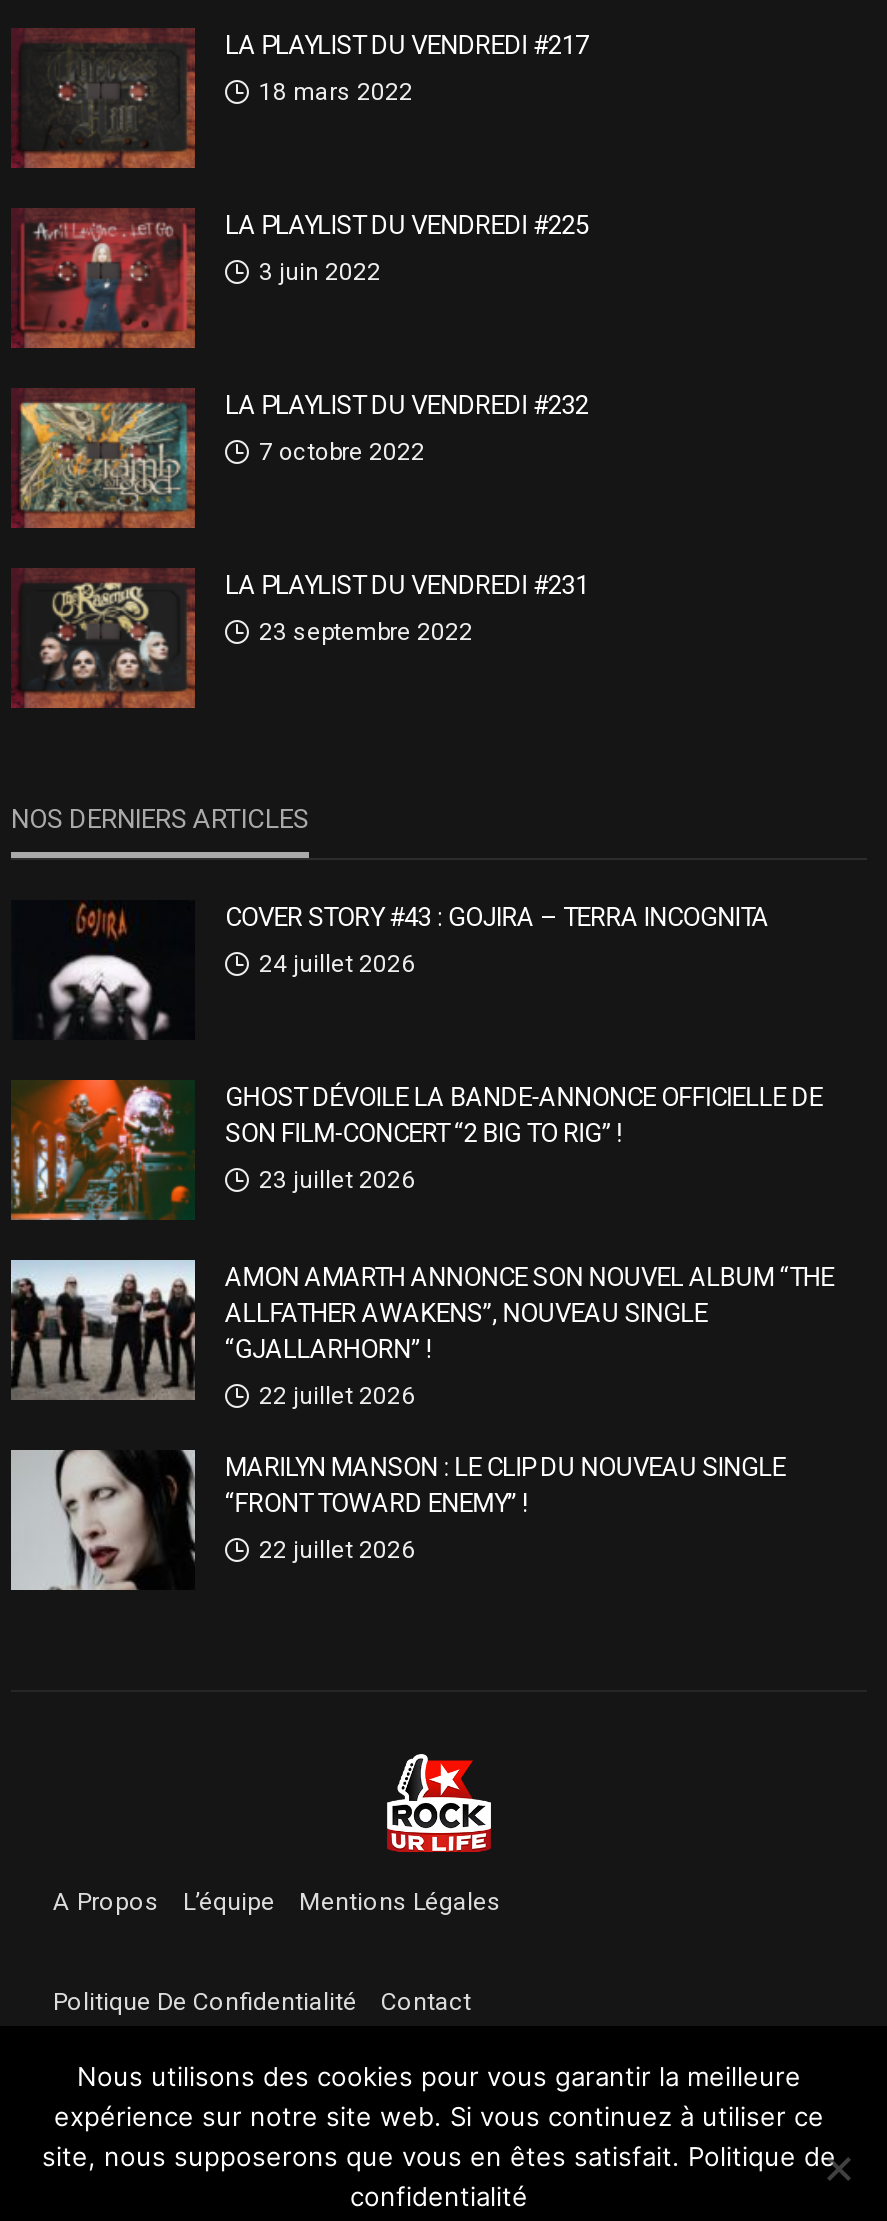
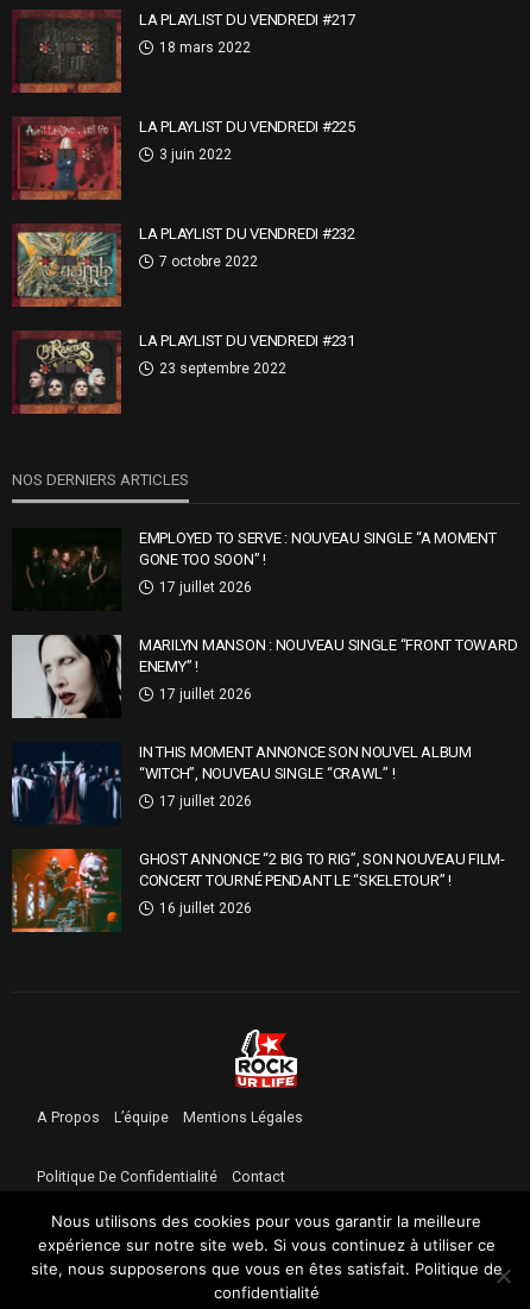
[37,902,769,1042] [image] | COVER STORY #43 : GOJIRA – TERRA INCOGNITA -> [26,529,496,605] [image] | EMPLOYED TO SERVE : NOUVEAU SINGLE “A MOMENT | GONE TOO SOON” !
[259,950,415,978] 24 juillet 2026 -> [159,579,252,596] 17 juillet 2026
moved [9,1078,195,1222] -> [11,848,121,933]: [image]
[225,1082,822,1148] GHOST DÉVOILE LA BANDE-ANNONCE OFFICIELLE DE | SON FILM-CONCERT “2 BIG TO RIG” ! -> [139,636,517,675] MARILYN MANSON : NOUVEAU SINGLE “FRONT TOWARD | ENEMY” !
[259,1166,415,1194] 23 juillet 2026 -> [159,686,252,703] 17 juillet 2026
[9,1258,834,1402] [image] | AMON AMARTH ANNONCE SON NOUVEL ALBUM “THE | ALLFATHER AWAKENS”, NOUVEAU SINGLE | “GJALLARHORN” ! -> [11,742,472,825] [image] | IN THIS MOMENT ANNONCE SON NOUVEL ALBUM | “WITCH”, NOUVEAU SINGLE “CRAWL” !
[259,1382,415,1410] 22 juillet 2026 -> [159,793,252,810] 17 juillet 2026
moved [9,1448,197,1592] -> [11,634,122,719]: [image]
[225,1452,785,1518] MARILYN MANSON : LE CLIP DU NOUVEAU SINGLE | “FRONT TOWARD ENEMY” ! -> [139,850,505,889] GHOST ANNONCE “2 BIG TO RIG”, SON NOUVEAU FILM- | CONCERT TOURNÉ PENDANT LE “SKELETOUR” !
[259,1536,415,1564] 22 juillet 2026 -> [159,900,252,917] 16 juillet 2026

